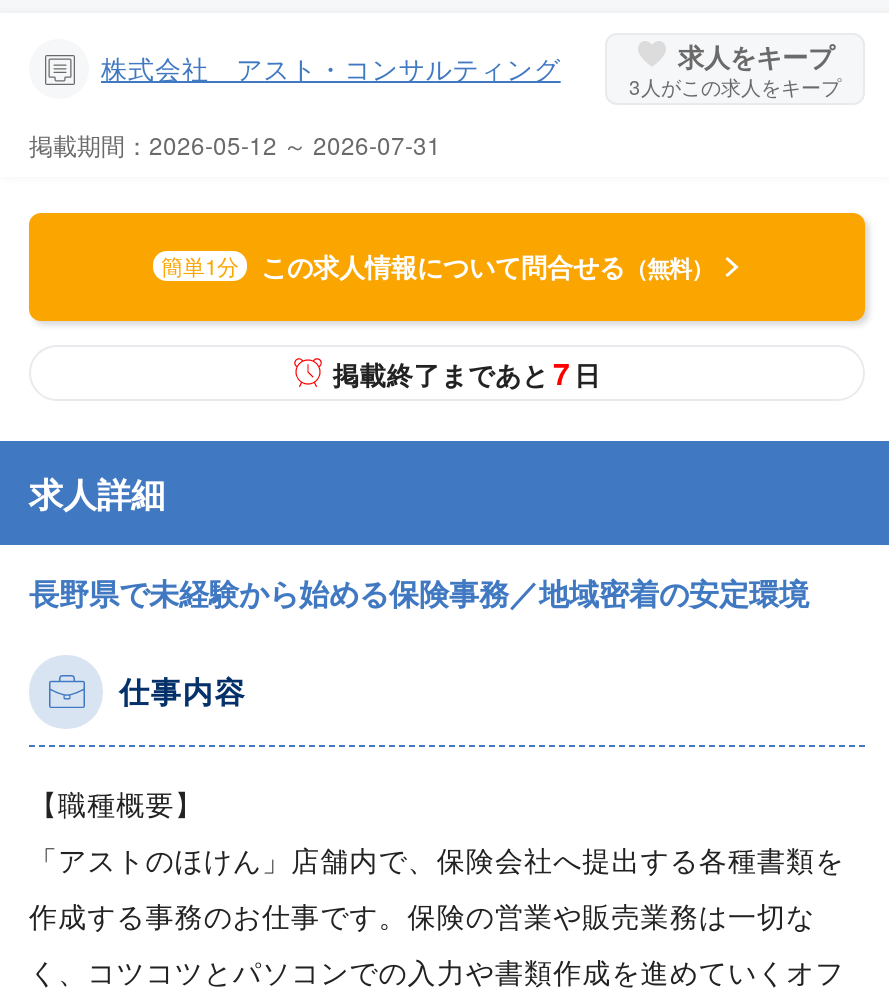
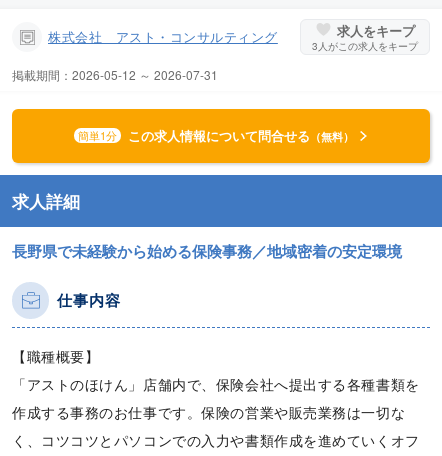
[333,351,601,395] 掲載終了まであと 7 日 -> none

